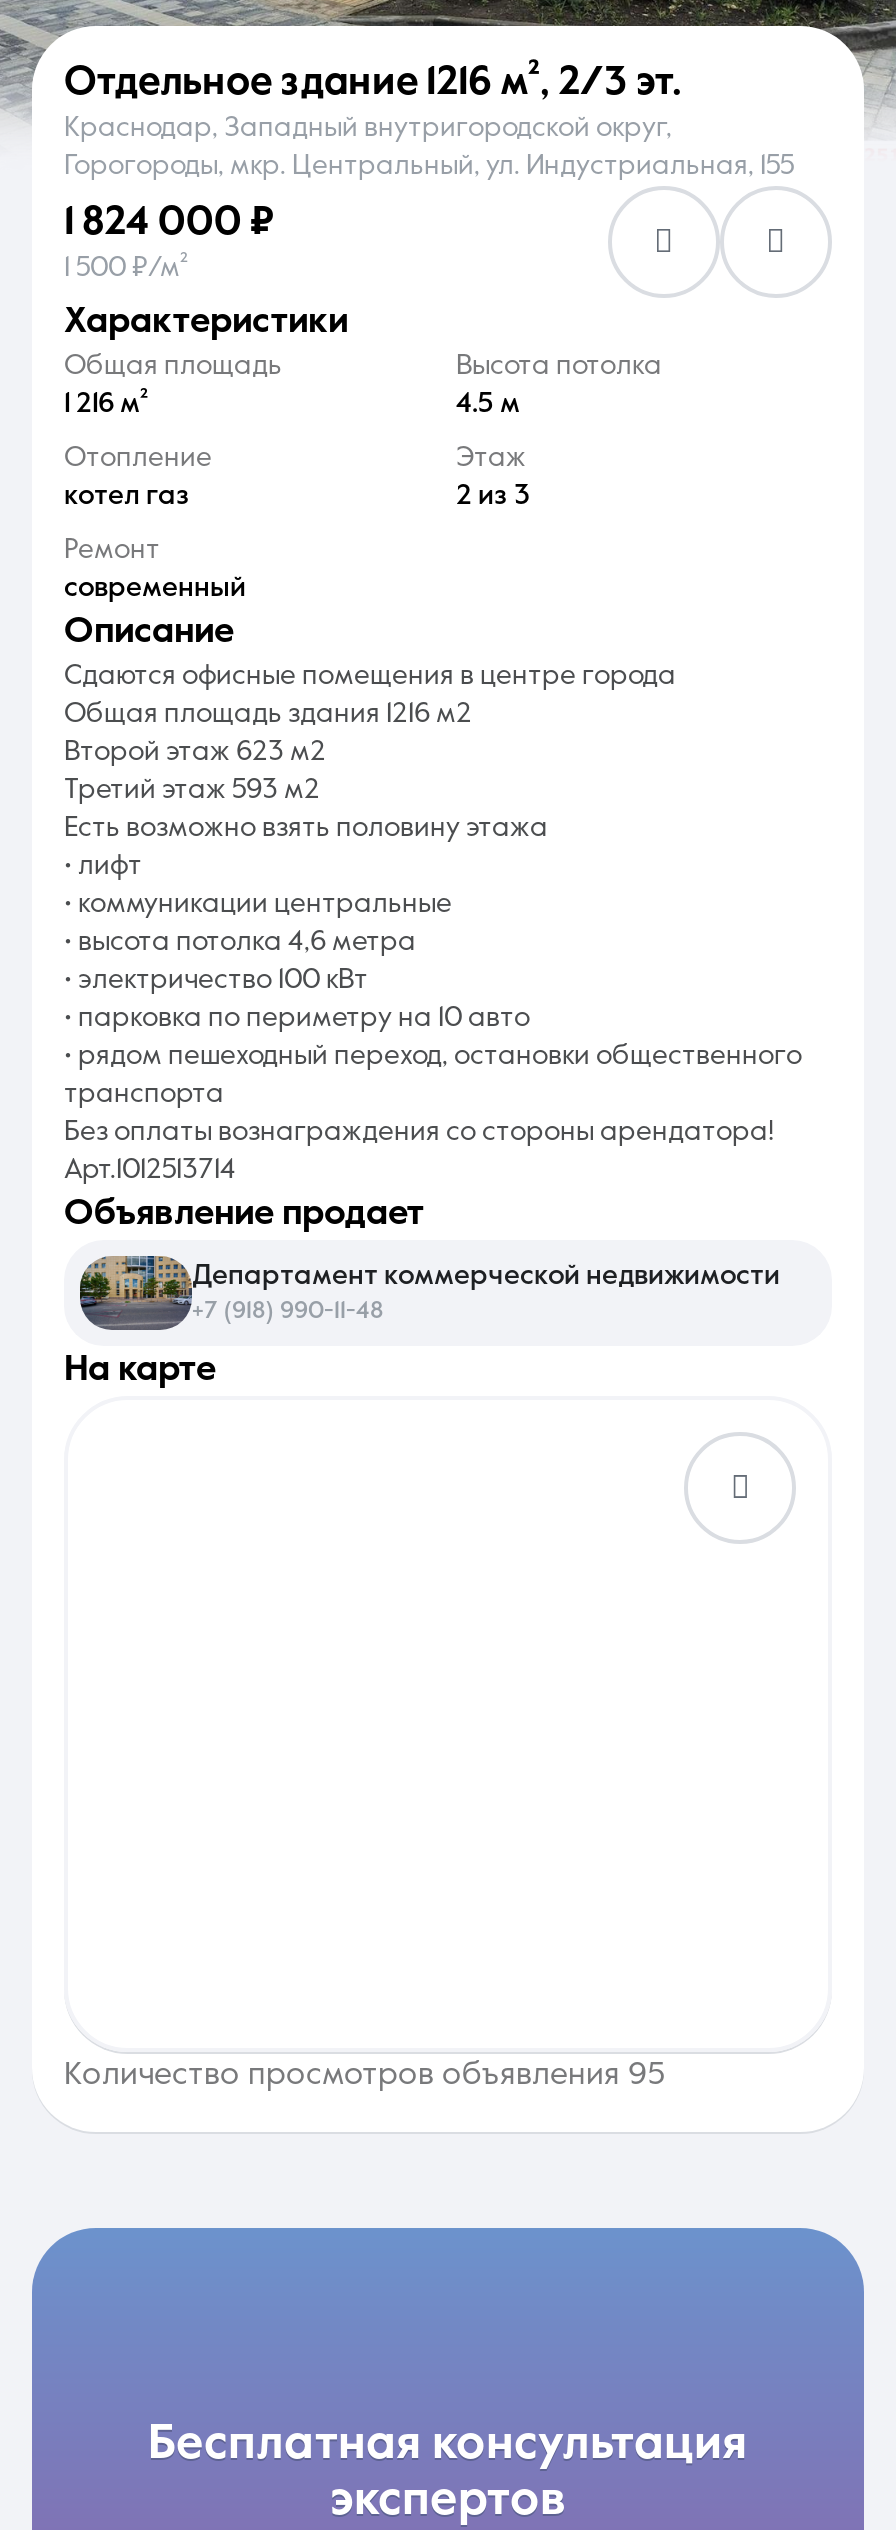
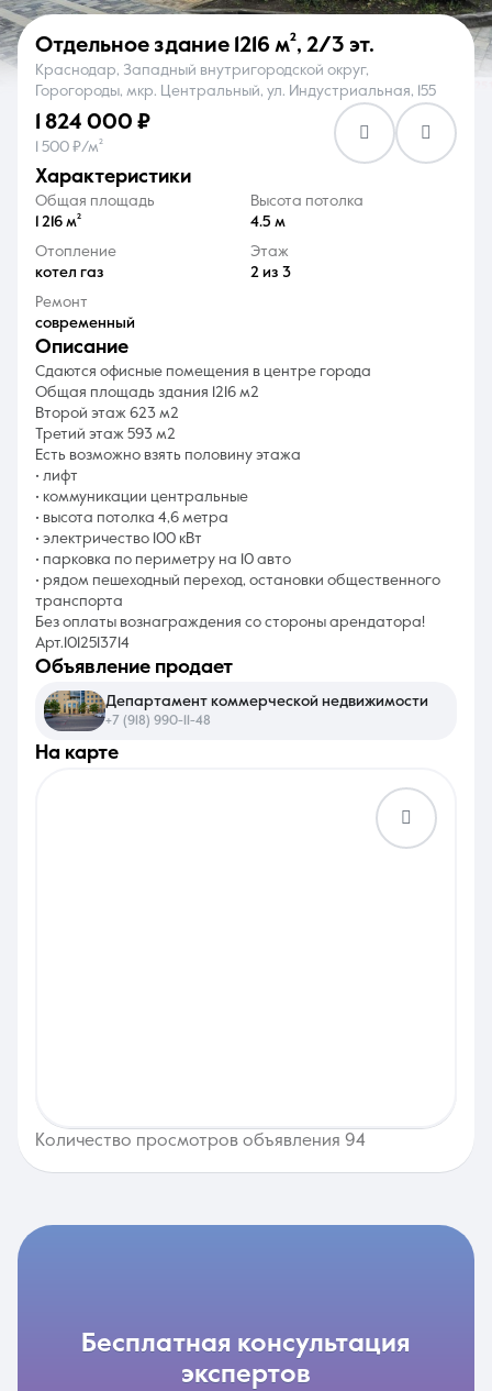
[64,2061,666,2093] Количество просмотров объявления 95 -> [35,1133,366,1151] Количество просмотров объявления 94

